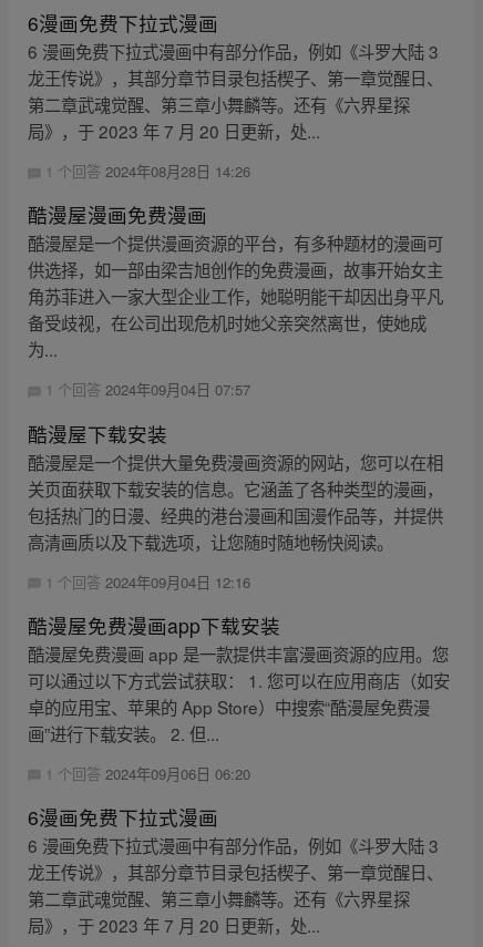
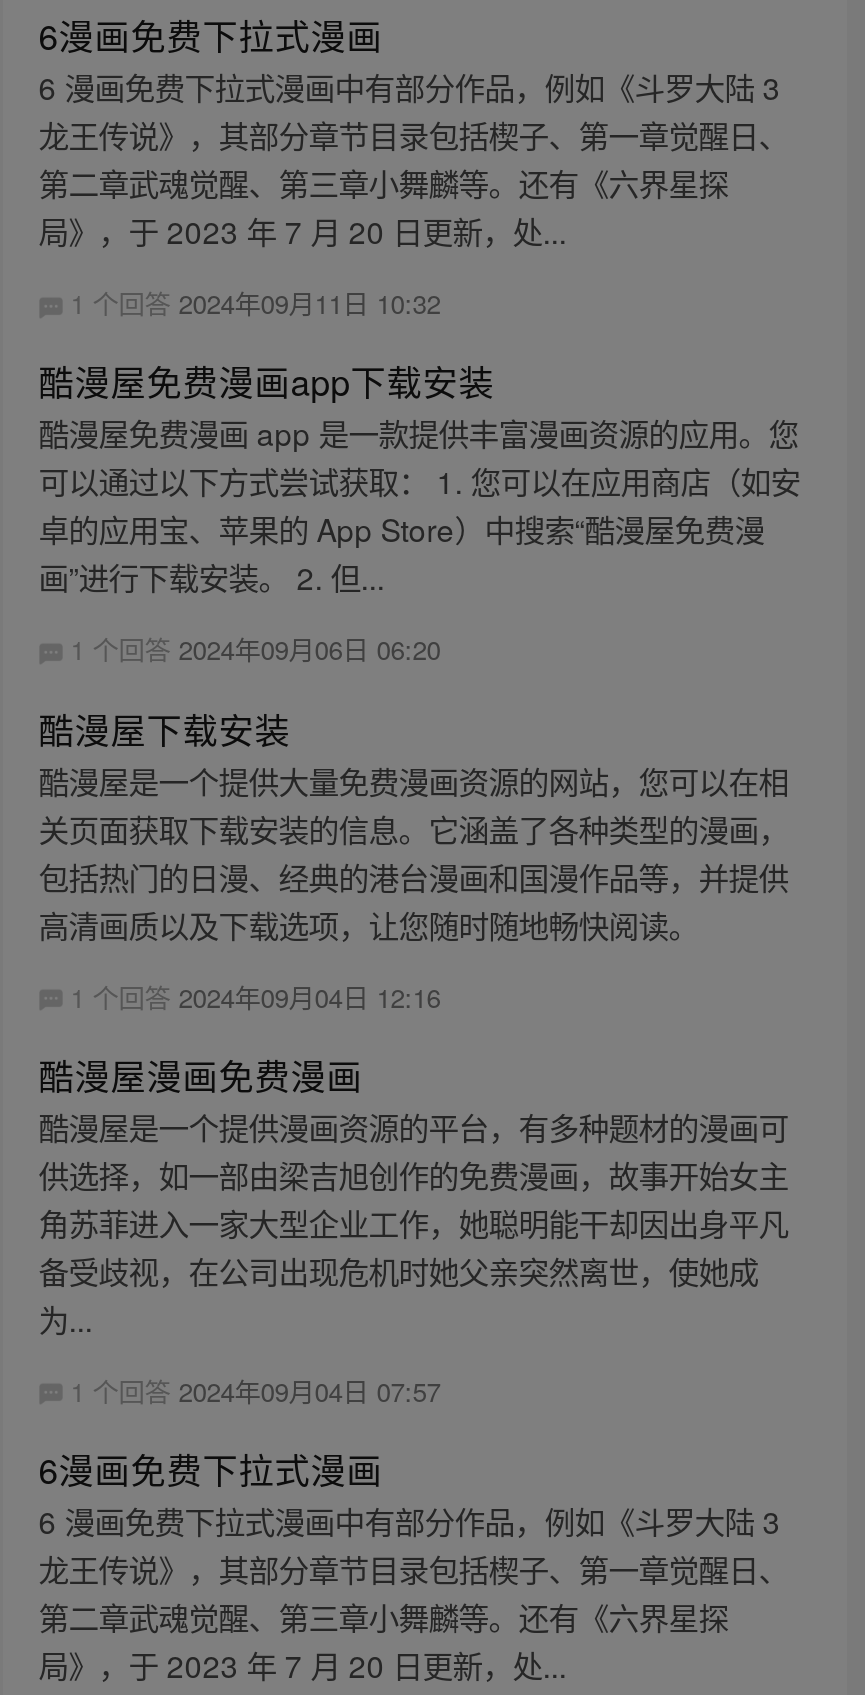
[41,161,250,182] 1 个回答2024年08月28日 14:26 -> [63,284,441,322] 1 个回答2024年09月11日 10:32
moved [27,201,443,400] -> [39,1050,789,1410]: 酷漫屋漫画免费漫画 | 酷漫屋是一个提供漫画资源的平台，有多种题材的漫画可 | 供选择，如一部由梁吉旭创作的免费漫画，故事开始女主 | 角苏菲进入一家大型企业工作，她聪明能干却因出身平凡 | 备受歧视，在公司出现危机时她父亲突然离世，使她成 | 1 个回答2024年09月04日 07:57
moved [27,419,450,784] -> [39,357,801,1015]: 酷漫屋下载安装 | 酷漫屋是一个提供大量免费漫画资源的网站，您可以在相 | 关页面获取下载安装的信息。它涵盖了各种类型的漫画， | ... | 画”进行下载安装。 2. 但... | 1 个回答2024年09月06日 06:20

